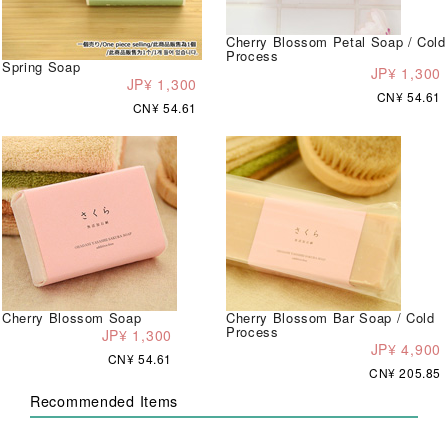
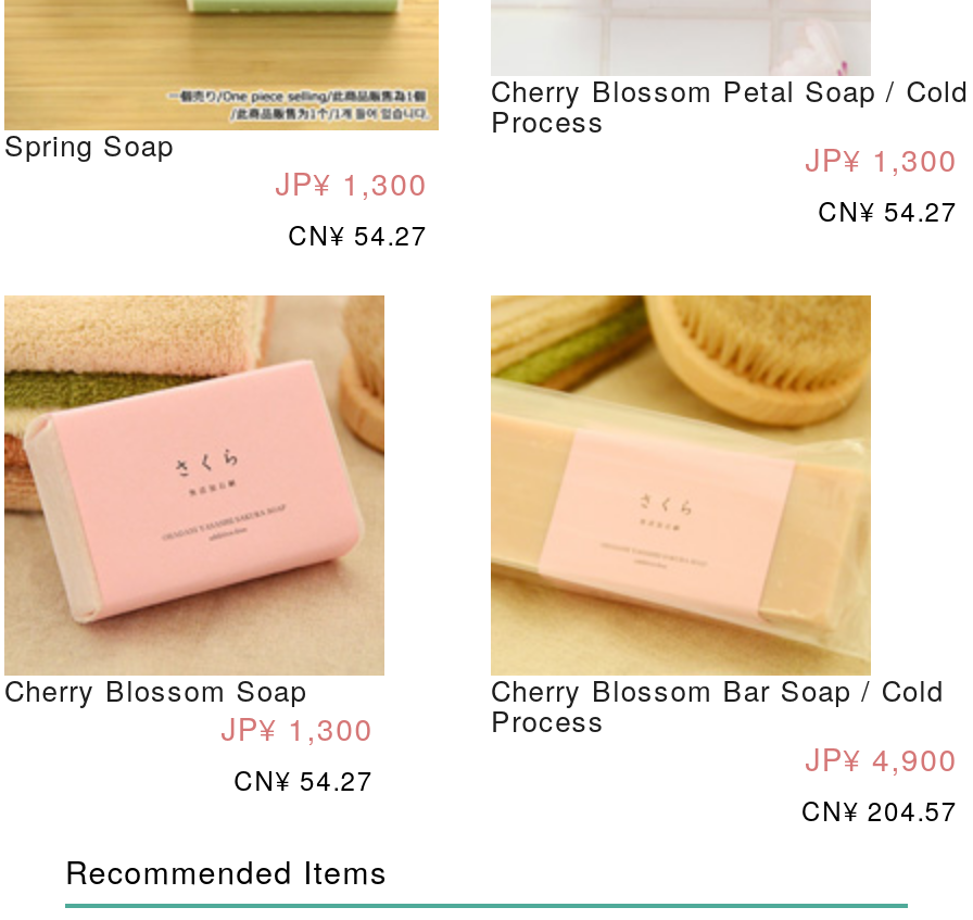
[377,88,441,105] CN¥ 54.61 -> [818,191,958,227] CN¥ 54.27
[133,99,197,116] CN¥ 54.61 -> [288,214,428,251] CN¥ 54.27
[108,350,172,367] CN¥ 54.61 -> [234,760,374,797] CN¥ 54.27
[369,364,441,381] CN¥ 205.85 -> [801,790,958,827] CN¥ 204.57

